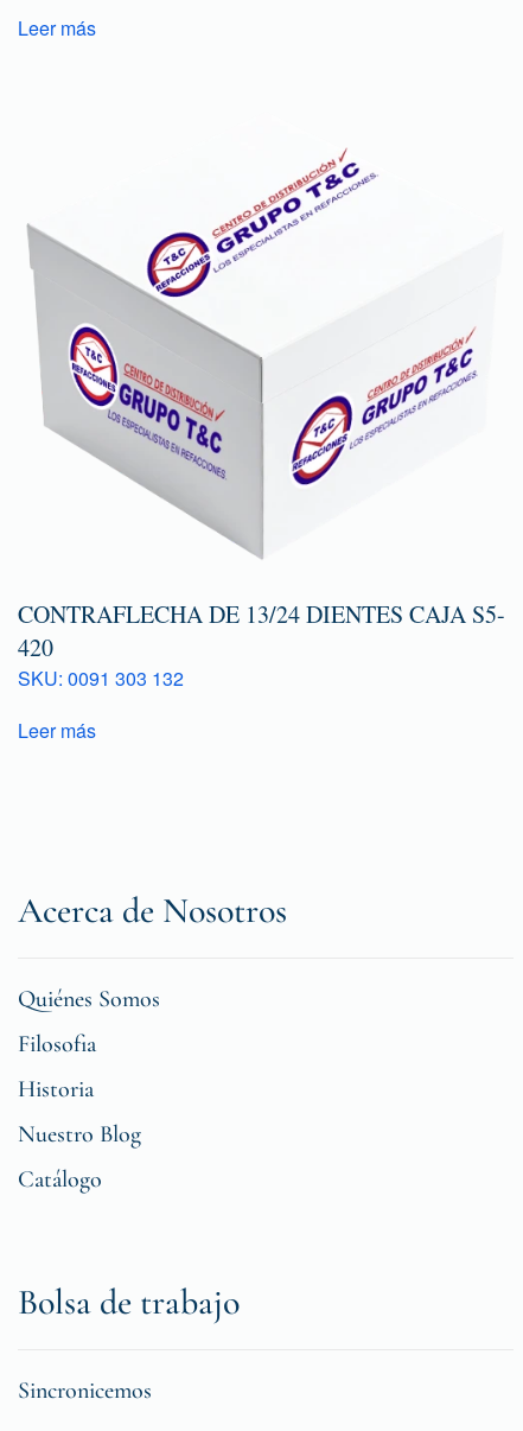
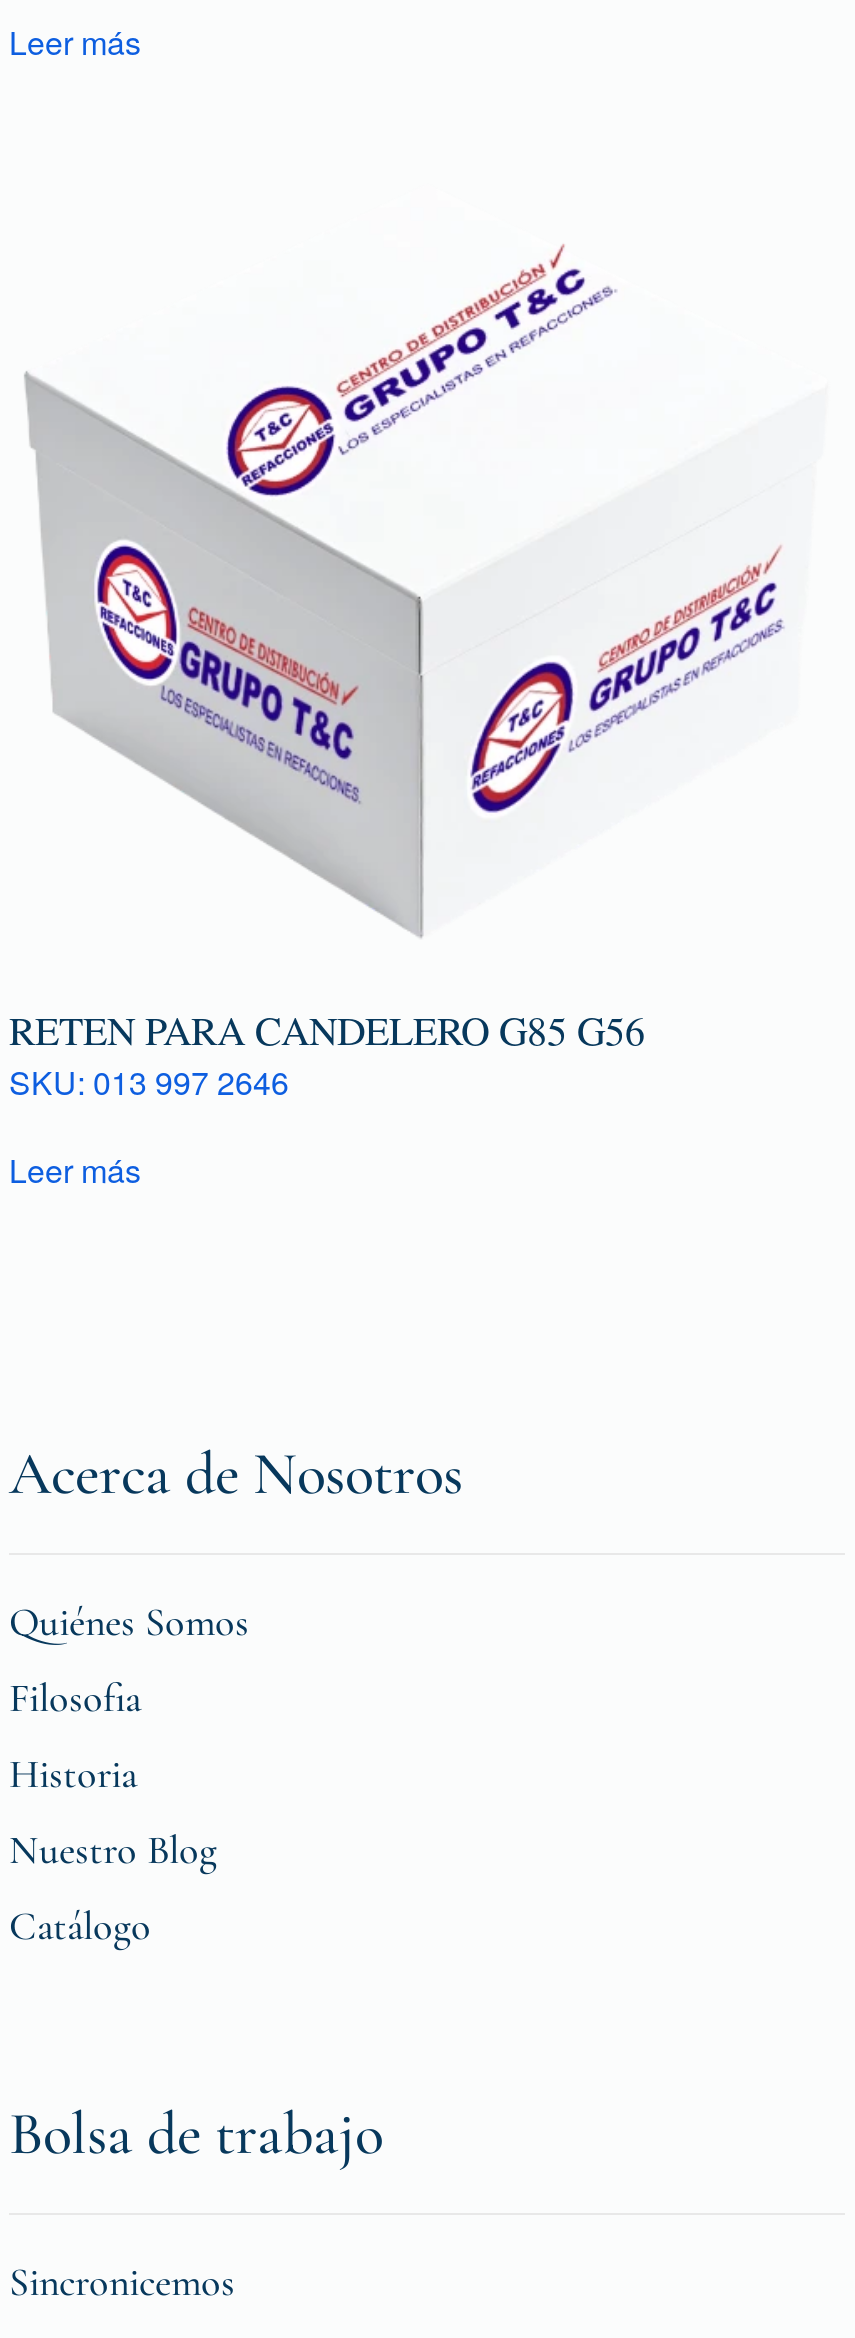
[18,598,505,692] CONTRAFLECHA DE 13/24 DIENTES CAJA S5- | 420 | SKU: 0091 303 132 -> [9,1003,645,1105] RETEN PARA CANDELERO G85 G56 | SKU: 013 997 2646

